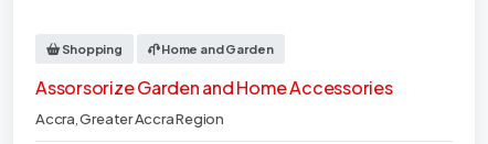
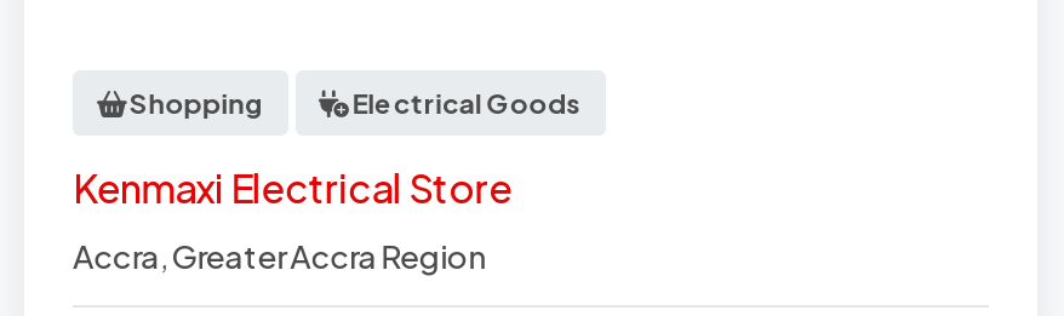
[159,42,273,57] Home and Garden -> [347,88,580,120] Electrical Goods
[35,76,393,99] Assorsorize Garden and Home Accessories -> [73,163,512,214] Kenmaxi Electrical Store

